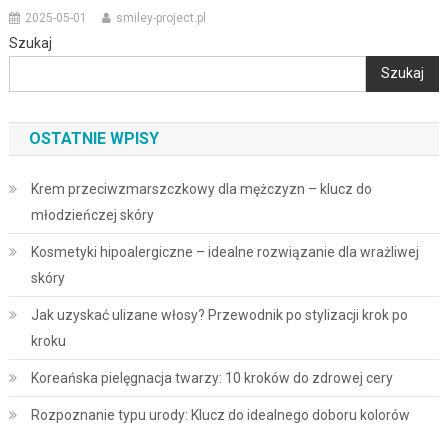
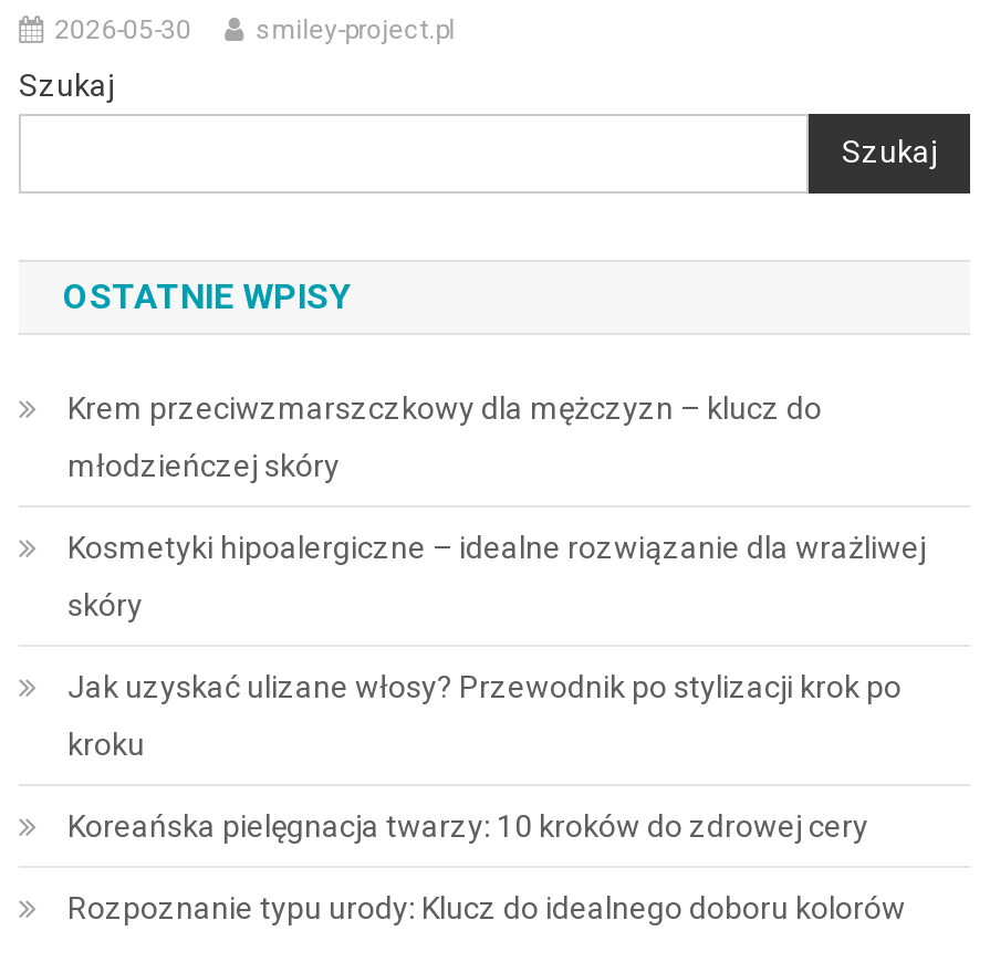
[25,11,87,25] 2025-05-01 -> [54,14,192,45] 2026-05-30

